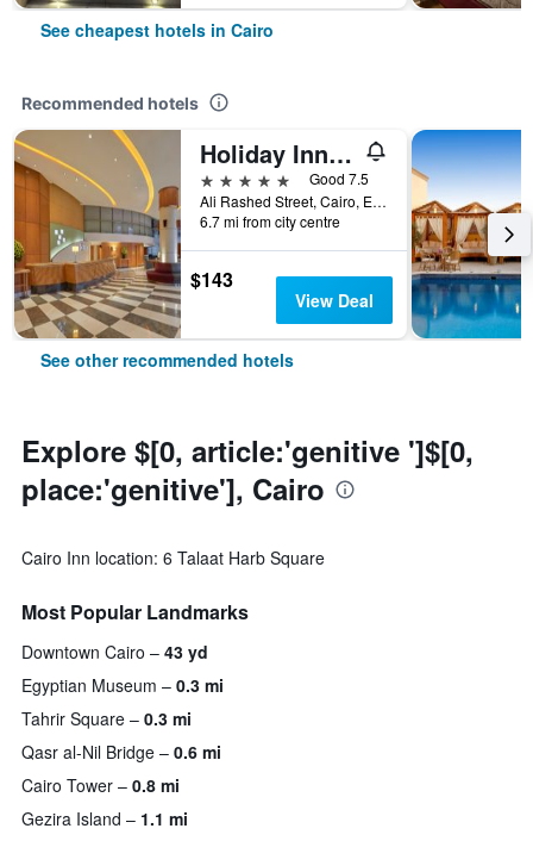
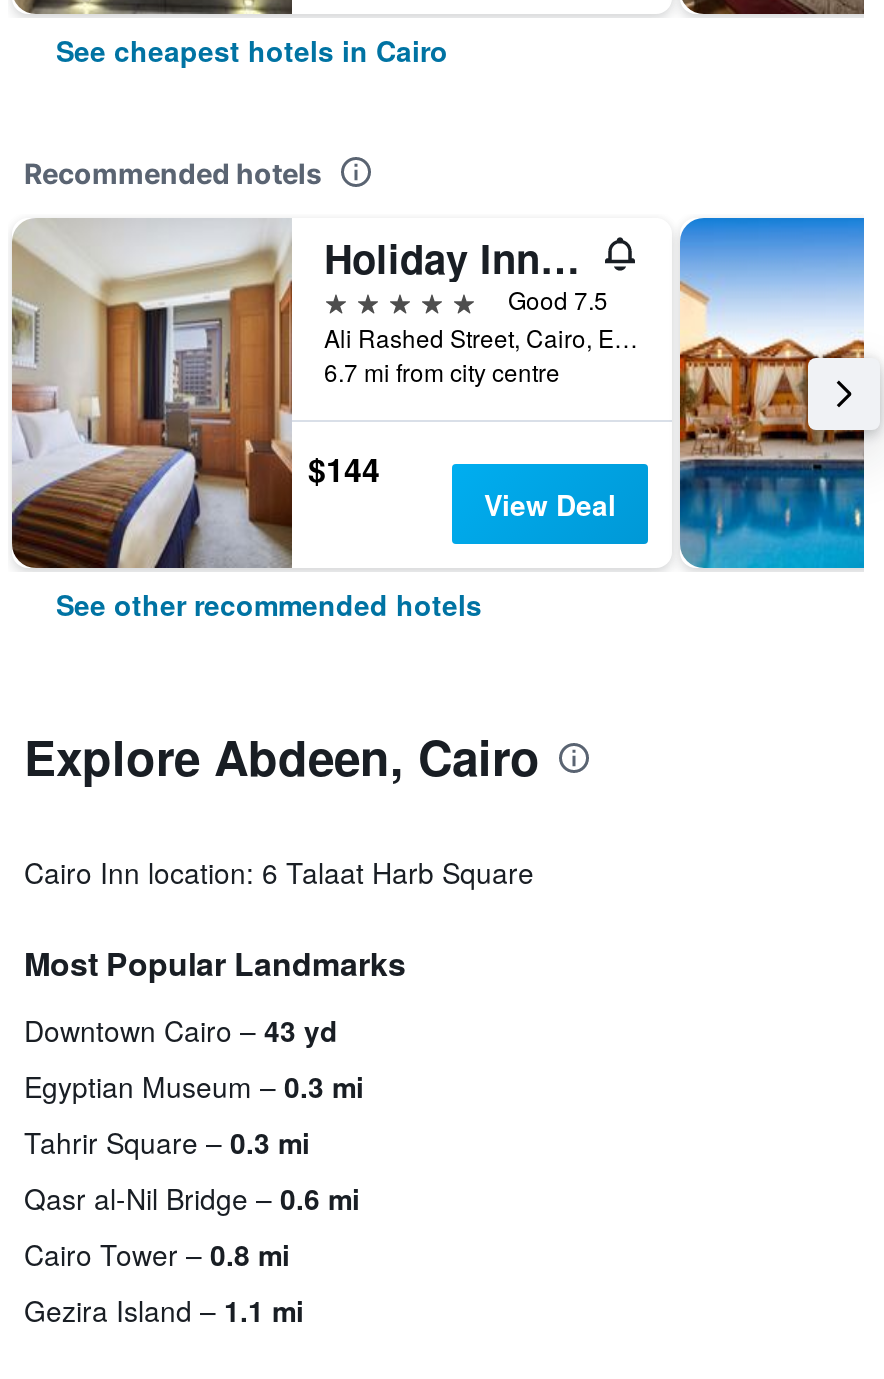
[13,129,233,339] [image] | $143 -> [12,218,380,570] [image] | $144
[21,430,474,509] Explore $[0, article:'genitive ']$[0, | place:'genitive'], Cairo -> [24,722,540,790] Explore Abdeen, Cairo

